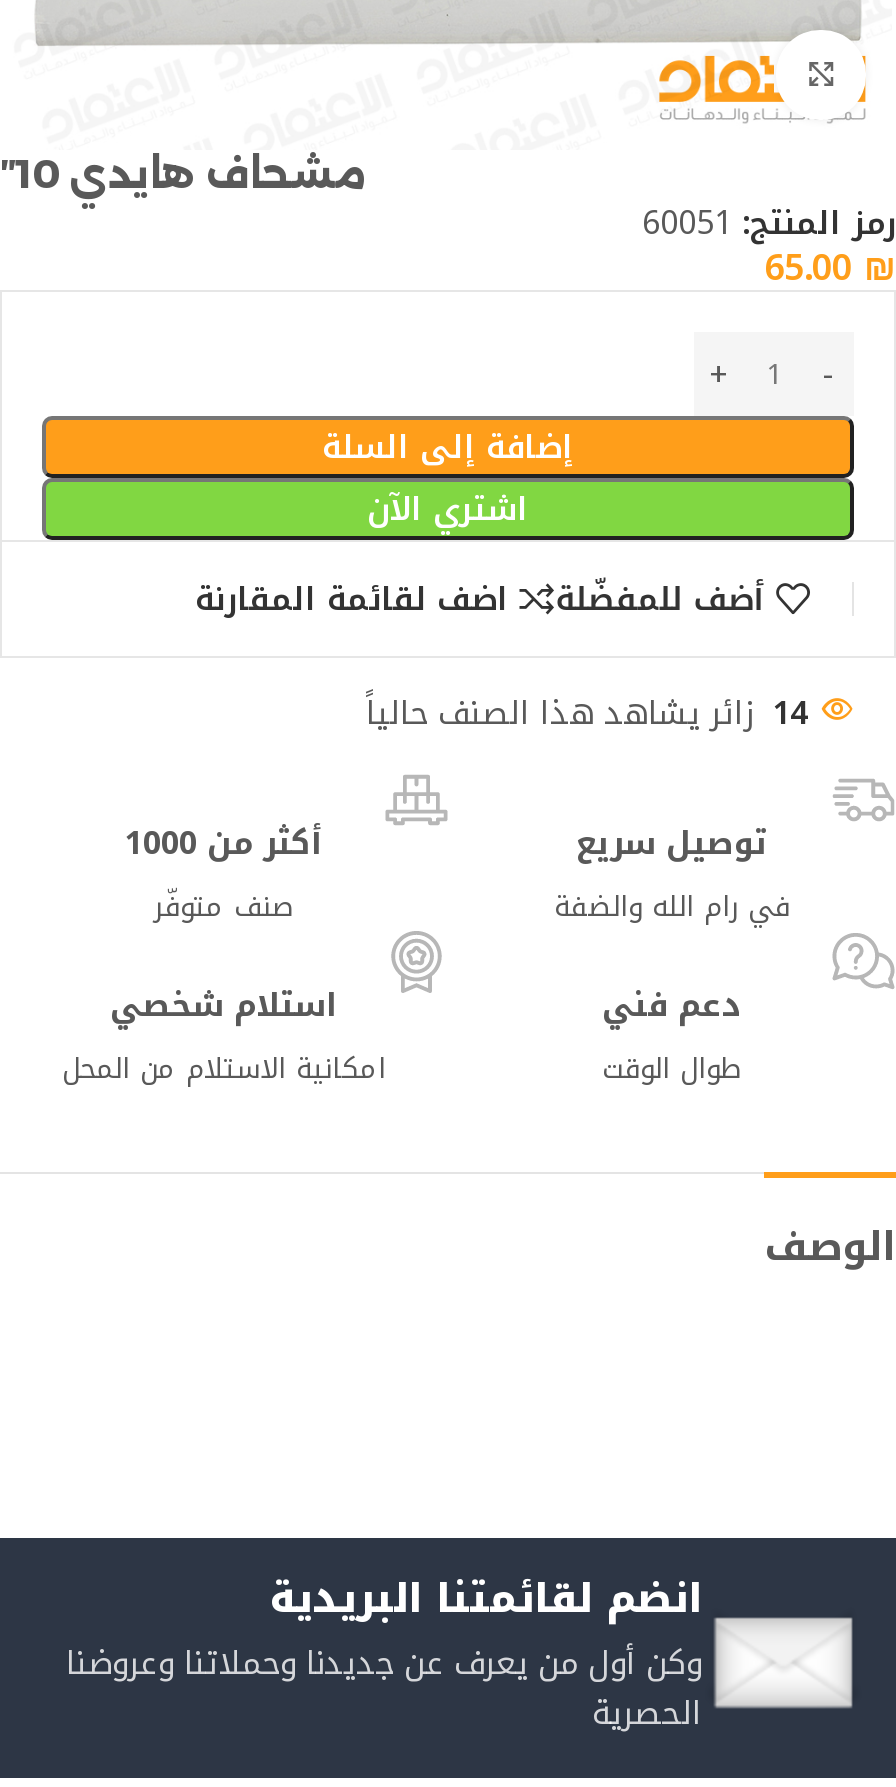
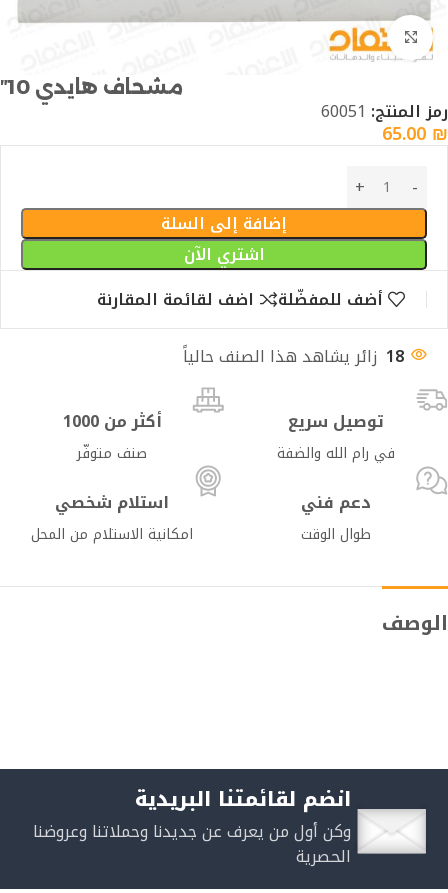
[366,682,808,744] 14 زائر يشاهد هذا الصنف حالياً -> [183,341,404,372] 18 زائر يشاهد هذا الصنف حالياً

